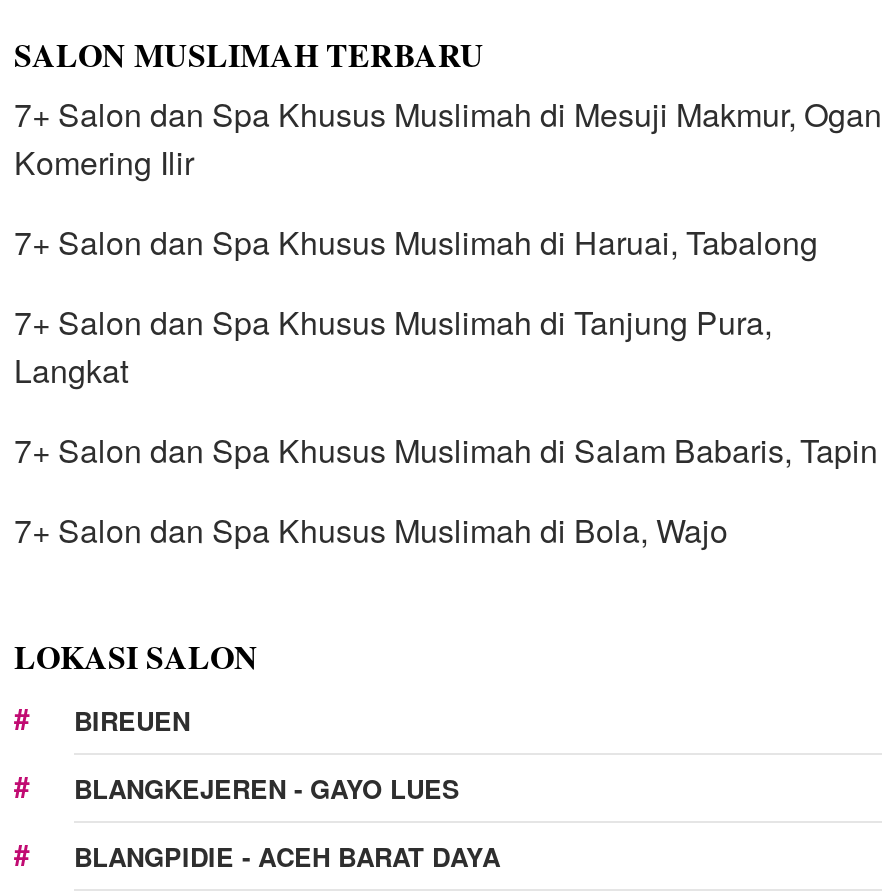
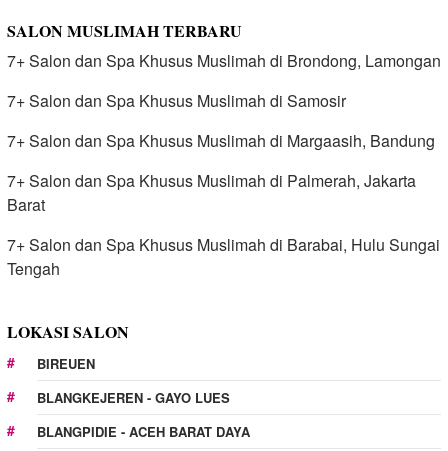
[14,90,882,184] 7+ Salon dan Spa Khusus Muslimah di Mesuji Makmur, Ogan | Komering Ilir -> [7,49,441,72] 7+ Salon dan Spa Khusus Muslimah di Brondong, Lamongan
[14,218,818,264] 7+ Salon dan Spa Khusus Muslimah di Haruai, Tabalong -> [7,89,346,112] 7+ Salon dan Spa Khusus Muslimah di Samosir
[14,298,772,392] 7+ Salon dan Spa Khusus Muslimah di Tanjung Pura, | Langkat -> [7,129,435,152] 7+ Salon dan Spa Khusus Muslimah di Margaasih, Bandung
[14,426,878,472] 7+ Salon dan Spa Khusus Muslimah di Salam Babaris, Tapin -> [7,169,416,216] 7+ Salon dan Spa Khusus Muslimah di Palmerah, Jakarta | Barat
[14,506,728,552] 7+ Salon dan Spa Khusus Muslimah di Bola, Wajo -> [7,233,440,280] 7+ Salon dan Spa Khusus Muslimah di Barabai, Hulu Sungai | Tengah

